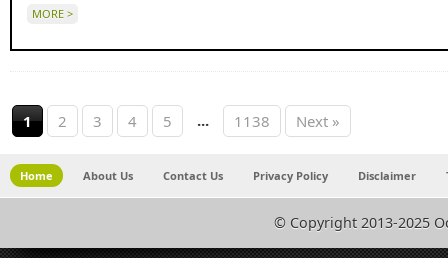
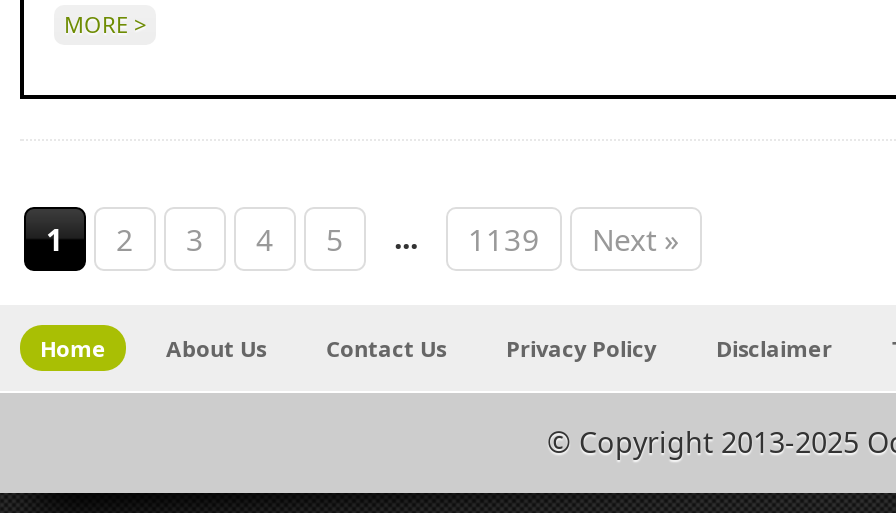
[234,111,270,131] 1138 -> [468,219,540,259] 1139

